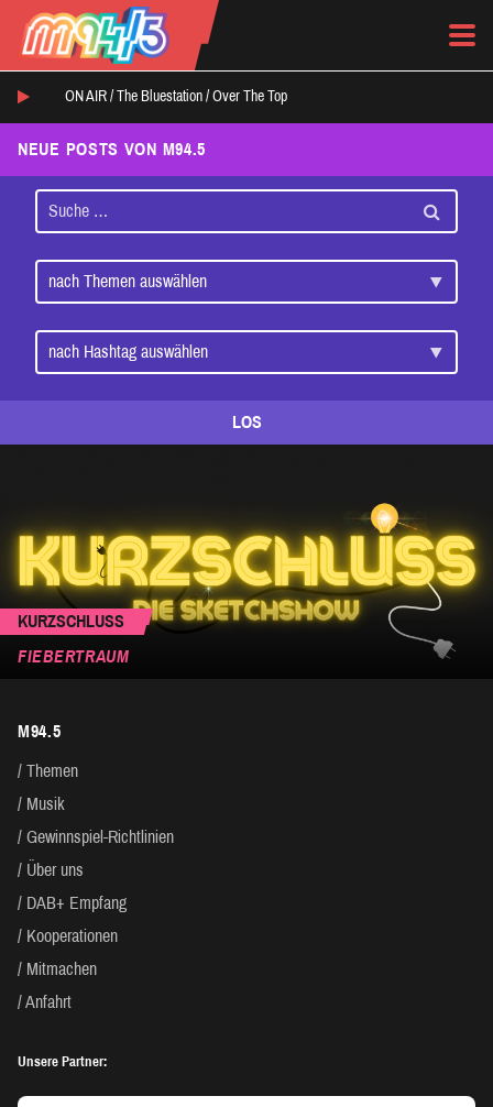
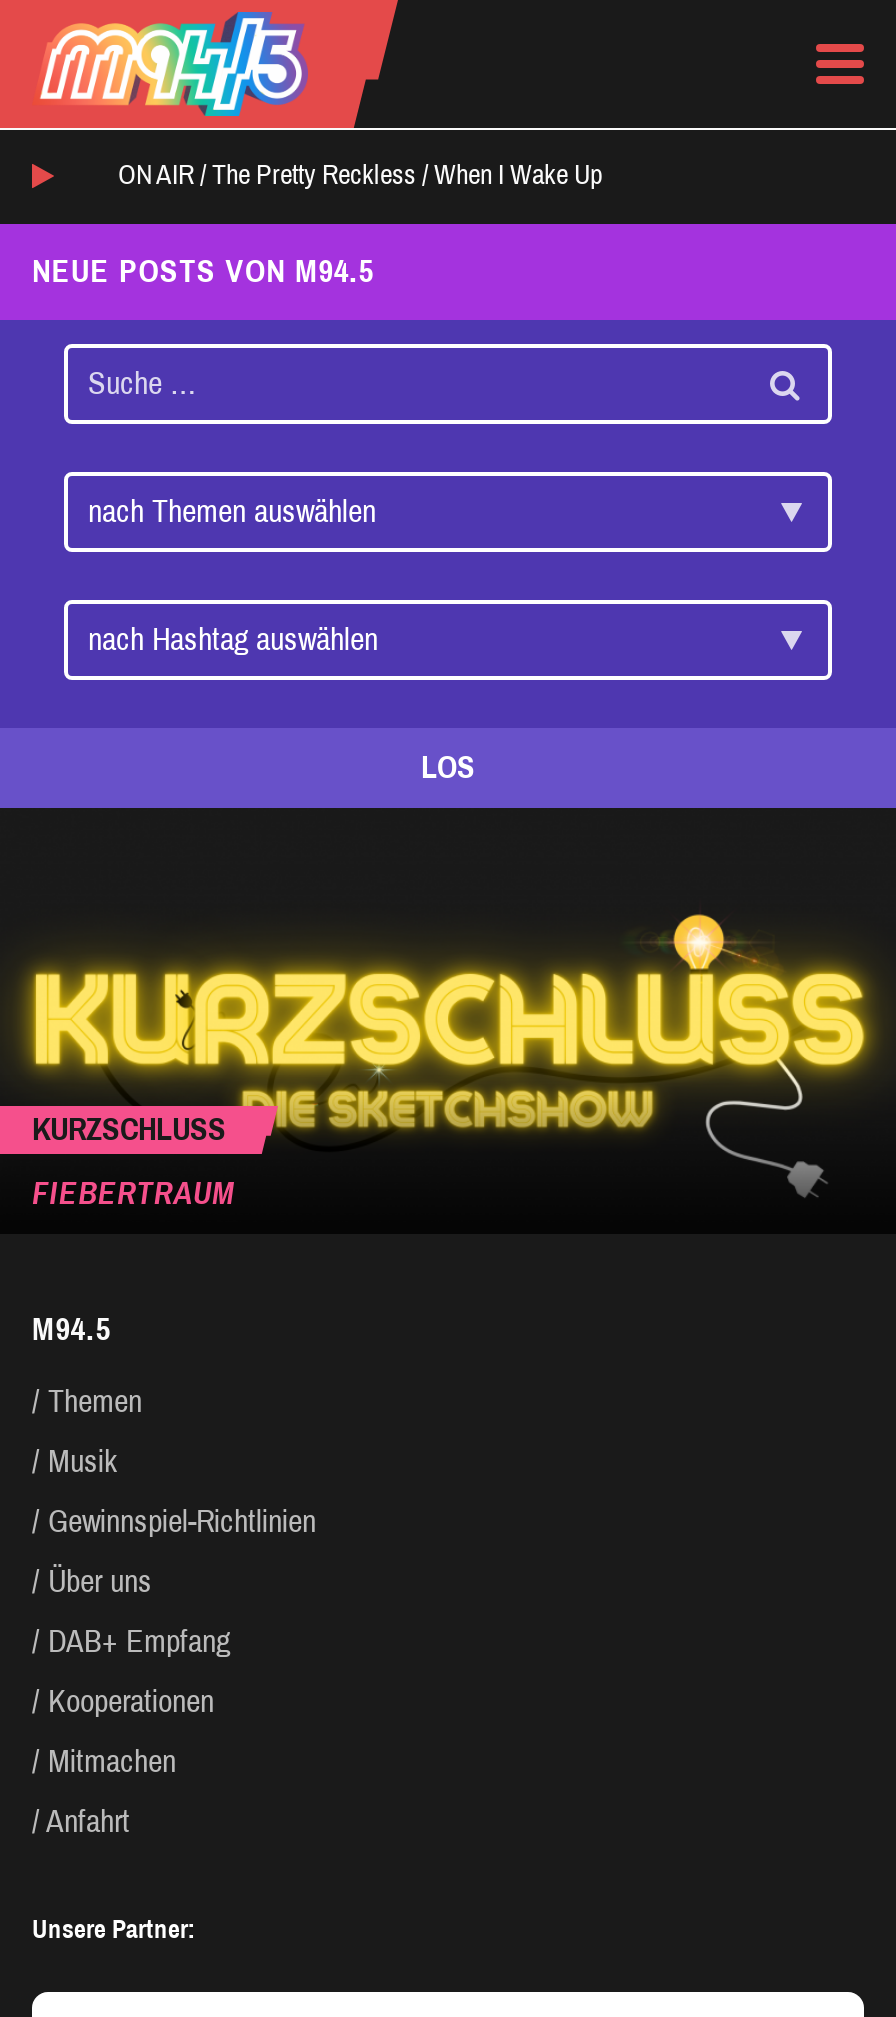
[65,88,287,105] ON AIR / The Bluestation / Over The Top -> [118,160,602,190] ON AIR / The Pretty Reckless / When I Wake Up

